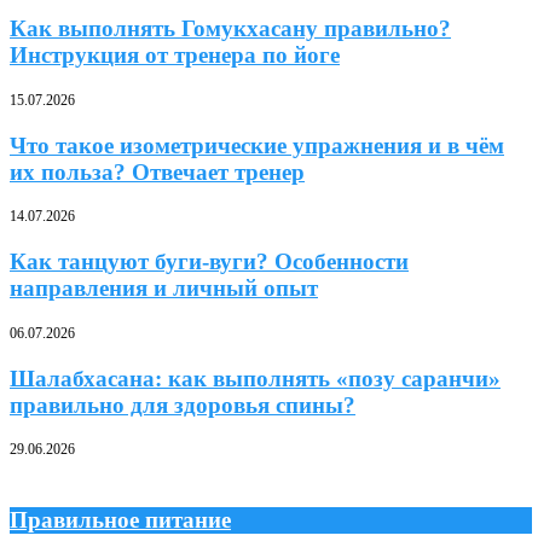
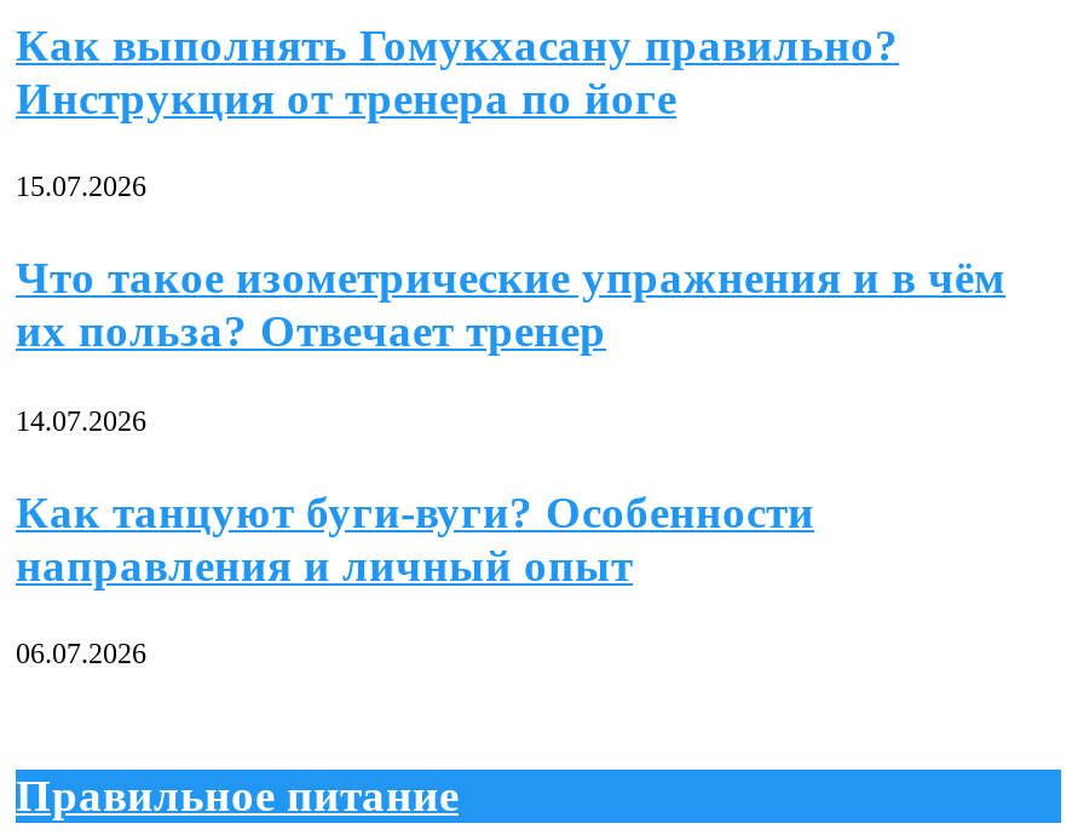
[10,365,501,458] Шалабхасана: как выполнять «позу саранчи» | правильно для здоровья спины? | 29.06.2026 -> none

